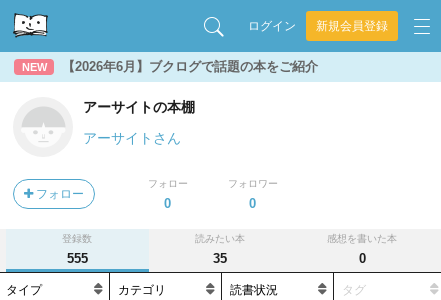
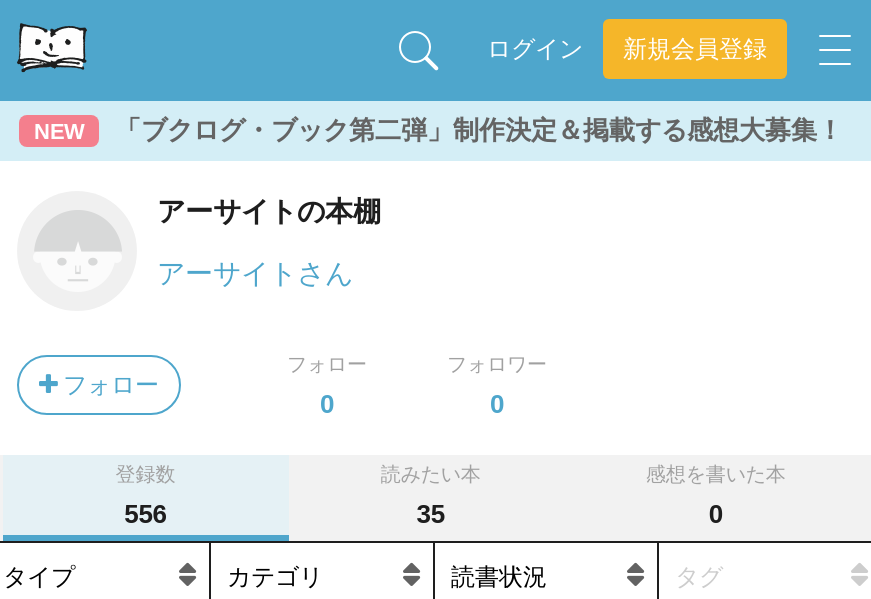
[62,59,318,74] 【2026年6月】ブクログで話題の本をご紹介 -> [115,115,843,145] 「ブクログ・ブック第二弾」制作決定＆掲載する感想大募集！
[67,251,88,266] 555 -> [124,499,167,529] 556

